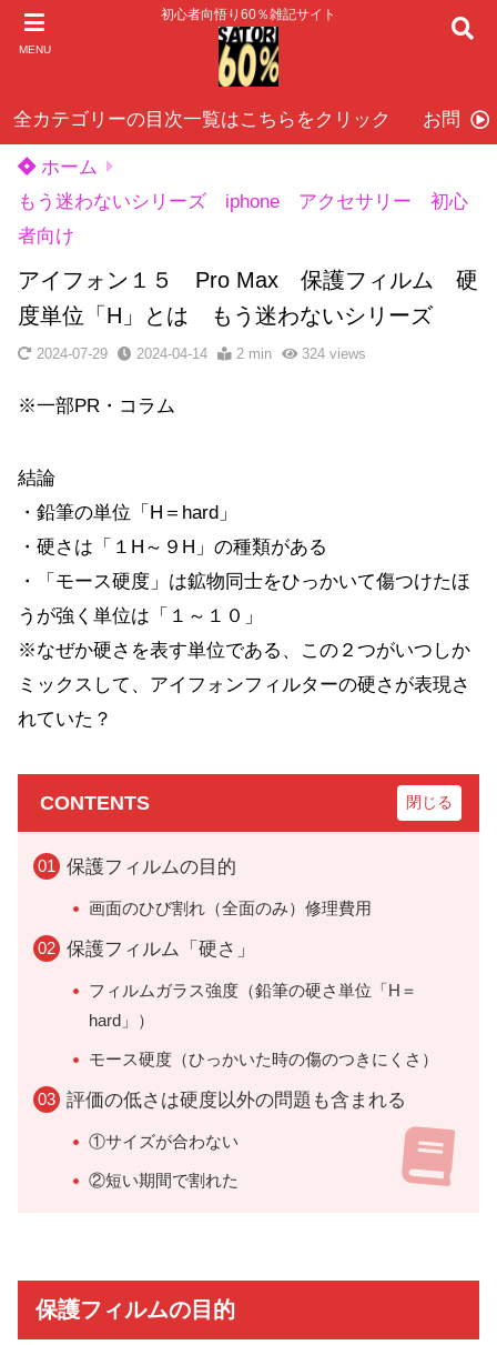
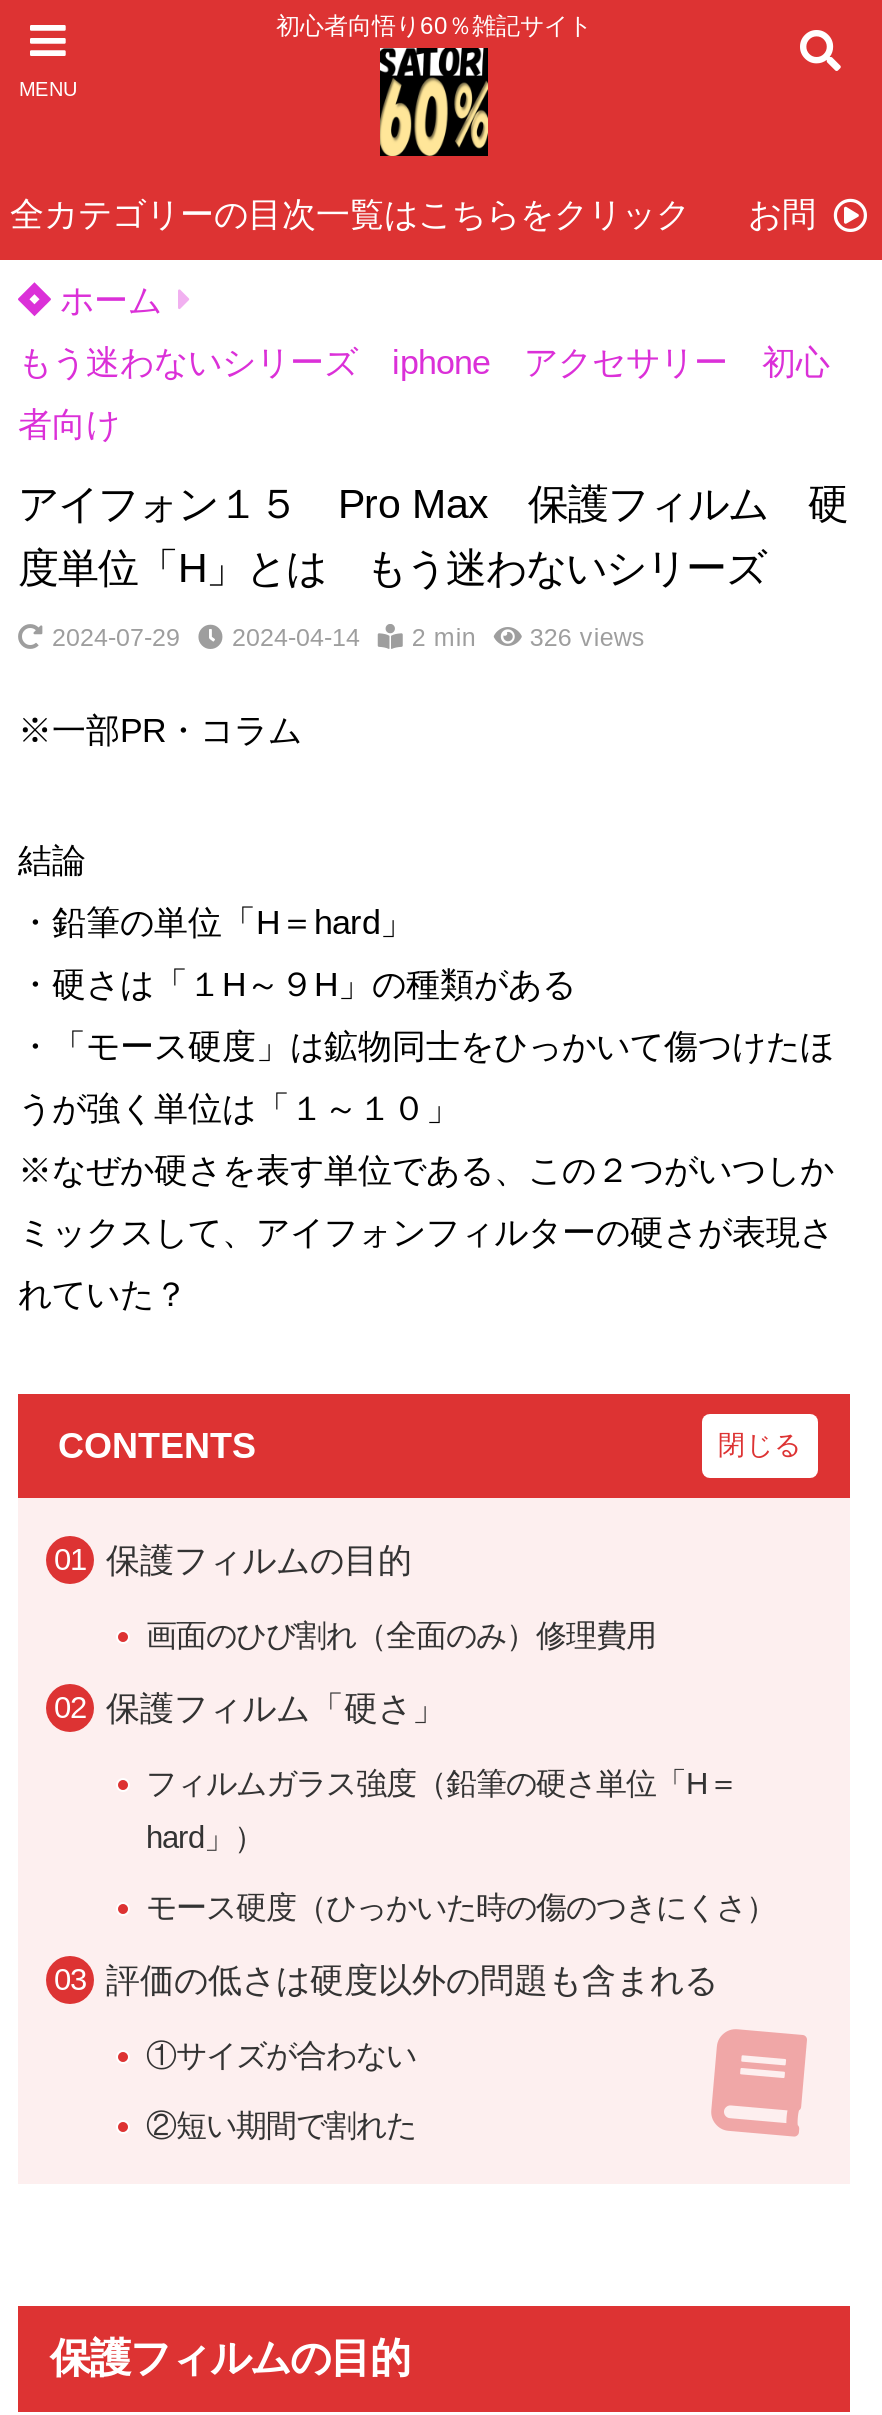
[37,347,366,362] 2024-07-29 2024-04-14 2 min 324 views -> [52,624,646,652] 2024-07-29 2024-04-14 2 min 326 views

